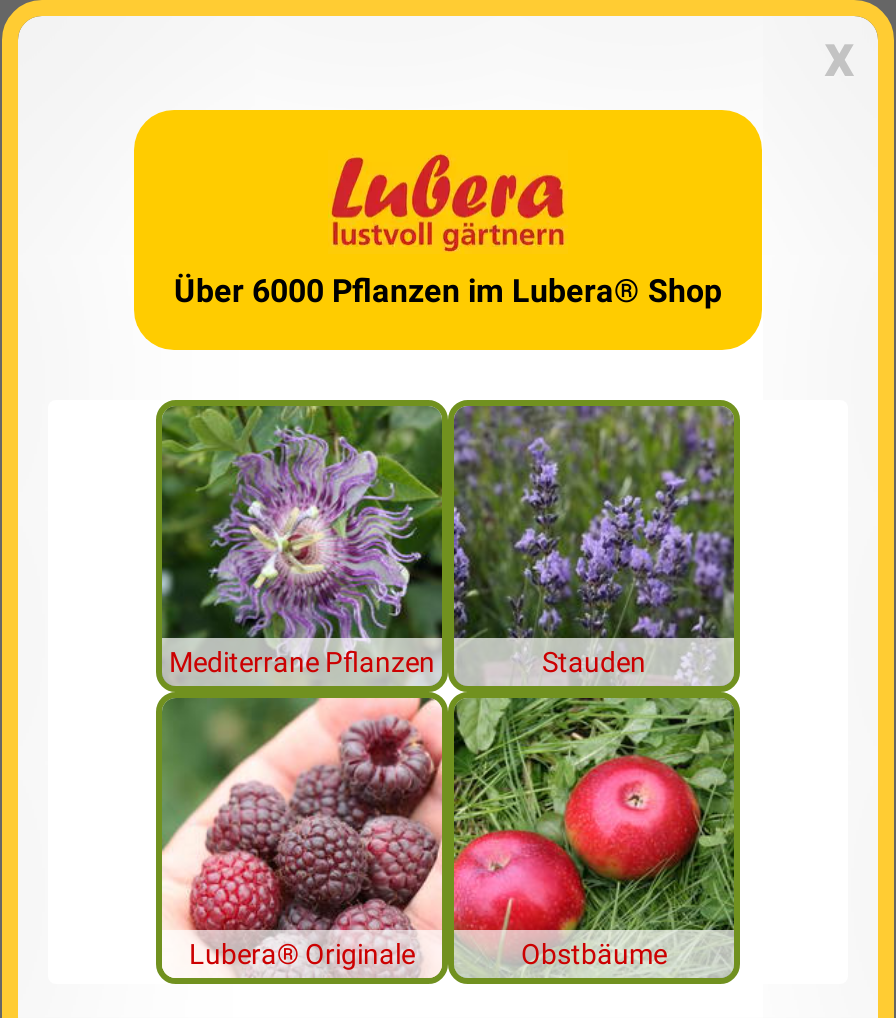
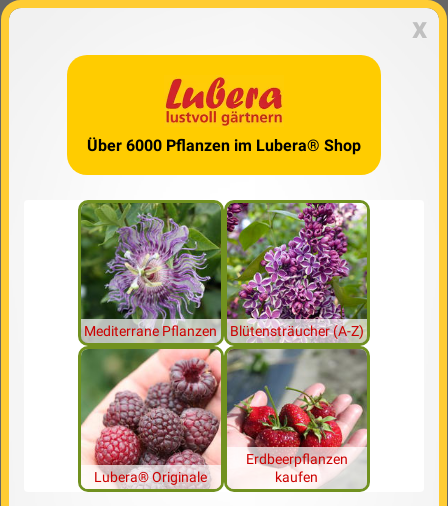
[452,406,734,677] [image] | Stauden -> [226,202,368,338] [image] | Blütensträucher (A-Z)
[452,698,736,978] [image] | Obstbäume -> [226,348,368,488] [image] | Erdbeerpflanzen | kaufen

